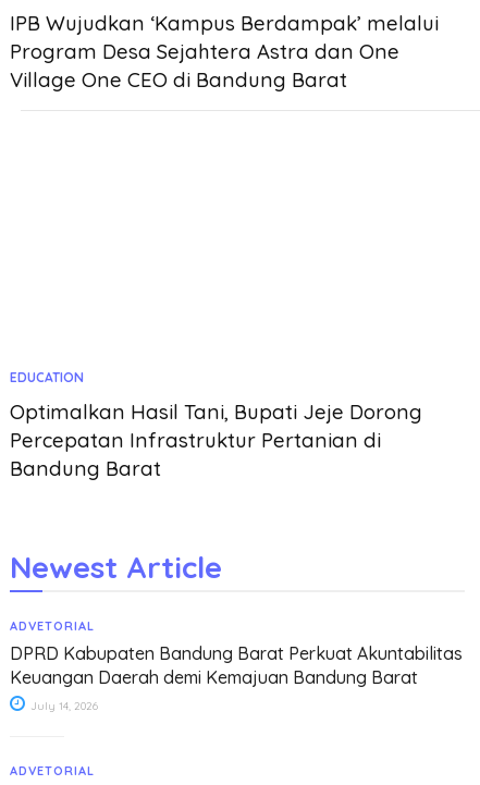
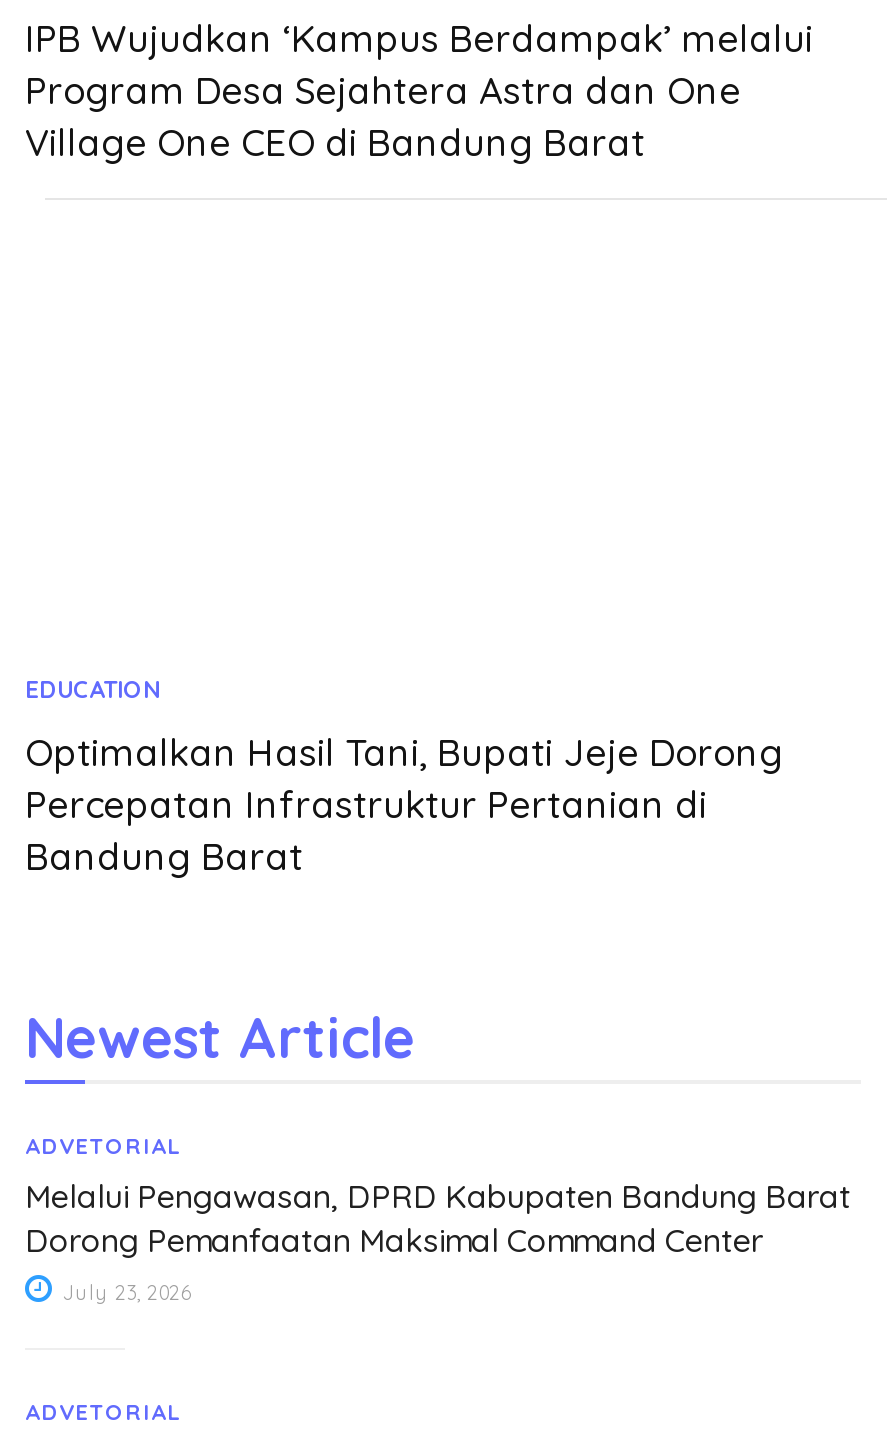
[10,642,463,688] DPRD Kabupaten Bandung Barat Perkuat Akuntabilitas | Keuangan Daerah demi Kemajuan Bandung Barat -> [25,1176,851,1260] Melalui Pengawasan, DPRD Kabupaten Bandung Barat | Dorong Pemanfaatan Maksimal Command Center
[27,699,98,713] July 14, 2026 -> [57,1280,191,1306] July 23, 2026

